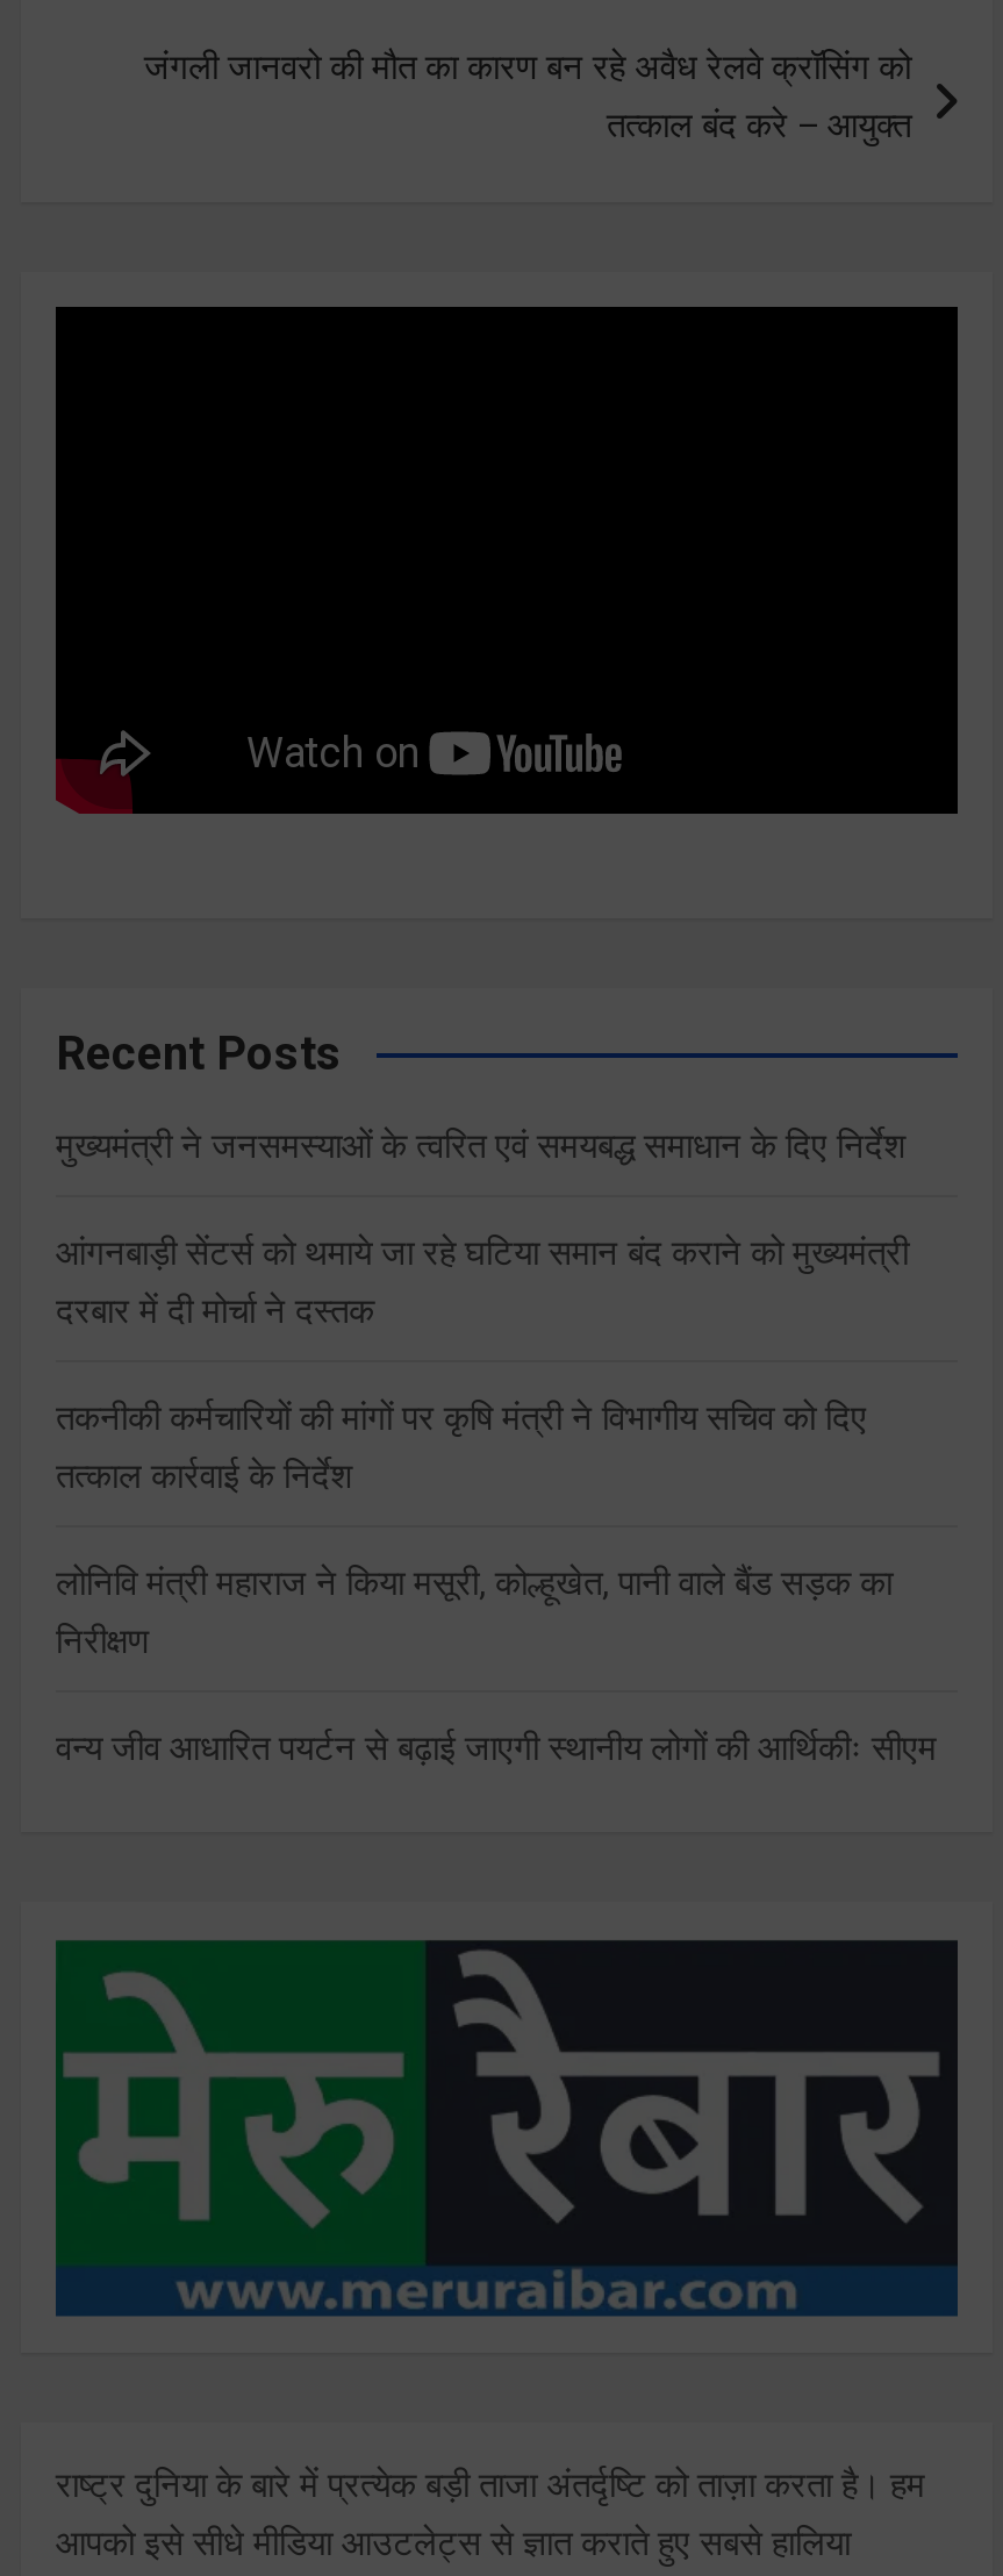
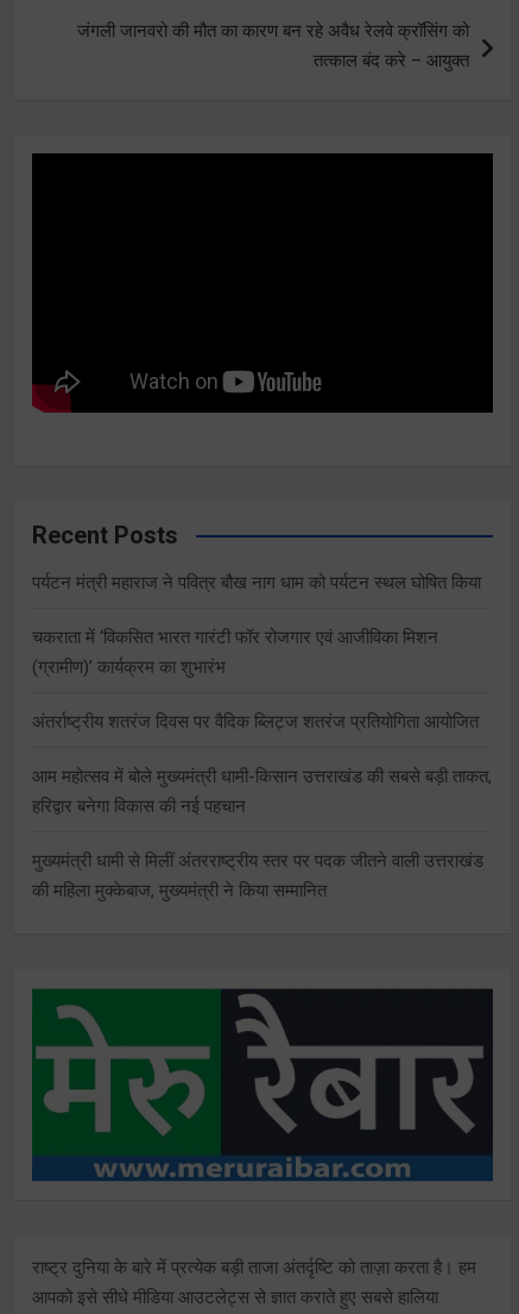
[56,1125,907,1167] मुख्यमंत्री ने जनसमस्याओं के त्वरित एवं समयबद्ध समाधान के दिए निर्देश -> [32,572,481,593] पर्यटन मंत्री महाराज ने पवित्र बौख नाग धाम को पर्यटन स्थल घोषित किया
[56,1232,909,1332] आंगनबाड़ी सेंटर्स को थमाये जा रहे घटिया समान बंद कराने को मुख्यमंत्री | दरबार में दी मोर्चा ने दस्तक -> [32,627,438,678] चकराता में ‘विकसित भारत गारंटी फॉर रोजगार एवं आजीविका मिशन | (ग्रामीण)’ कार्यक्रम का शुभारंभ
[56,1397,867,1497] तकनीकी कर्मचारियों की मांगों पर कृषि मंत्री ने विभागीय सचिव को दिए | तत्काल कार्रवाई के निर्देश -> [32,711,479,733] अंतर्राष्ट्रीय शतरंज दिवस पर वैदिक ब्लिट्ज शतरंज प्रतियोगिता आयोजित
[56,1562,893,1662] लोनिवि मंत्री महाराज ने किया मसूरी, कोल्हूखेत, पानी वाले बैंड सड़क का | निरीक्षण -> [32,766,492,817] आम महोत्सव में बोले मुख्यमंत्री धामी-किसान उत्तराखंड की सबसे बड़ी ताकत, | हरिद्वार बनेगा विकास की नई पहचान
[56,1727,937,1769] वन्य जीव आधारित पयर्टन से बढ़ाई जाएगी स्थानीय लोगों की आर्थिकीः सीएम -> [32,850,483,901] मुख्यमंत्री धामी से मिलीं अंतरराष्ट्रीय स्तर पर पदक जीतने वाली उत्तराखंड | की महिला मुक्केबाज, मुख्यमंत्री ने किया सम्मानित

